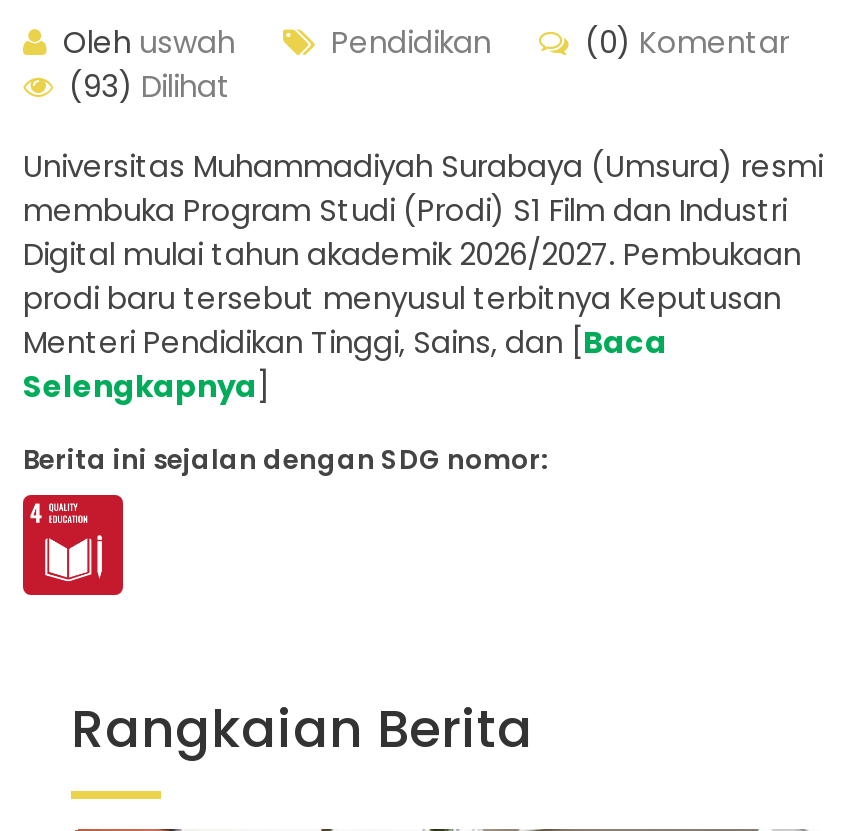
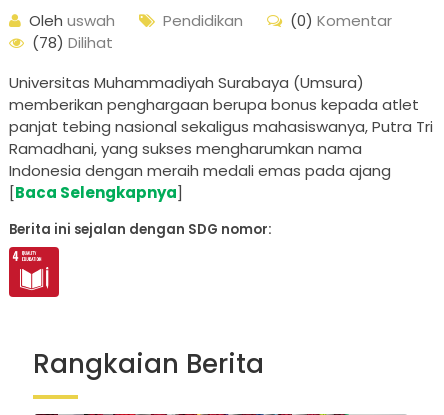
[69,64,231,106] (93) Dilihat -> [32,31,113,52] (78) Dilihat
[23,144,823,406] Universitas Muhammadiyah Surabaya (Umsura) resmi | membuka Program Studi (Prodi) S1 Film dan Industri | Digital mulai tahun akademik 2026/2027. Pembukaan | prodi baru tersebut menyusul terbitnya Keputusan | Menteri Pendidikan Tinggi, Sains, dan [Baca | Selengkapnya] -> [9,71,433,202] Universitas Muhammadiyah Surabaya (Umsura) | memberikan penghargaan berupa bonus kepada atlet | panjat tebing nasional sekaligus mahasiswanya, Putra Tri | Ramadhani, yang sukses mengharumkan nama | Indonesia dengan meraih medali emas pada ajang | [Baca Selengkapnya]

